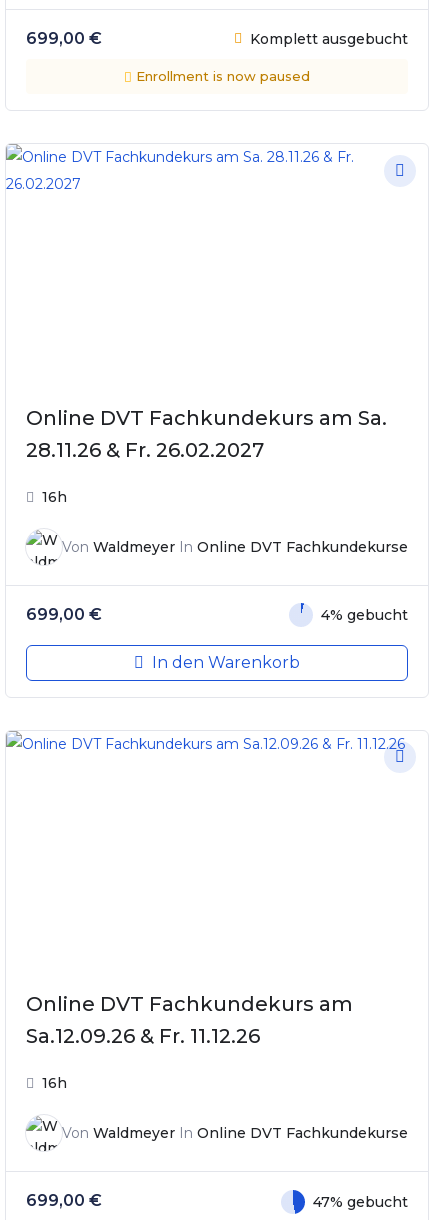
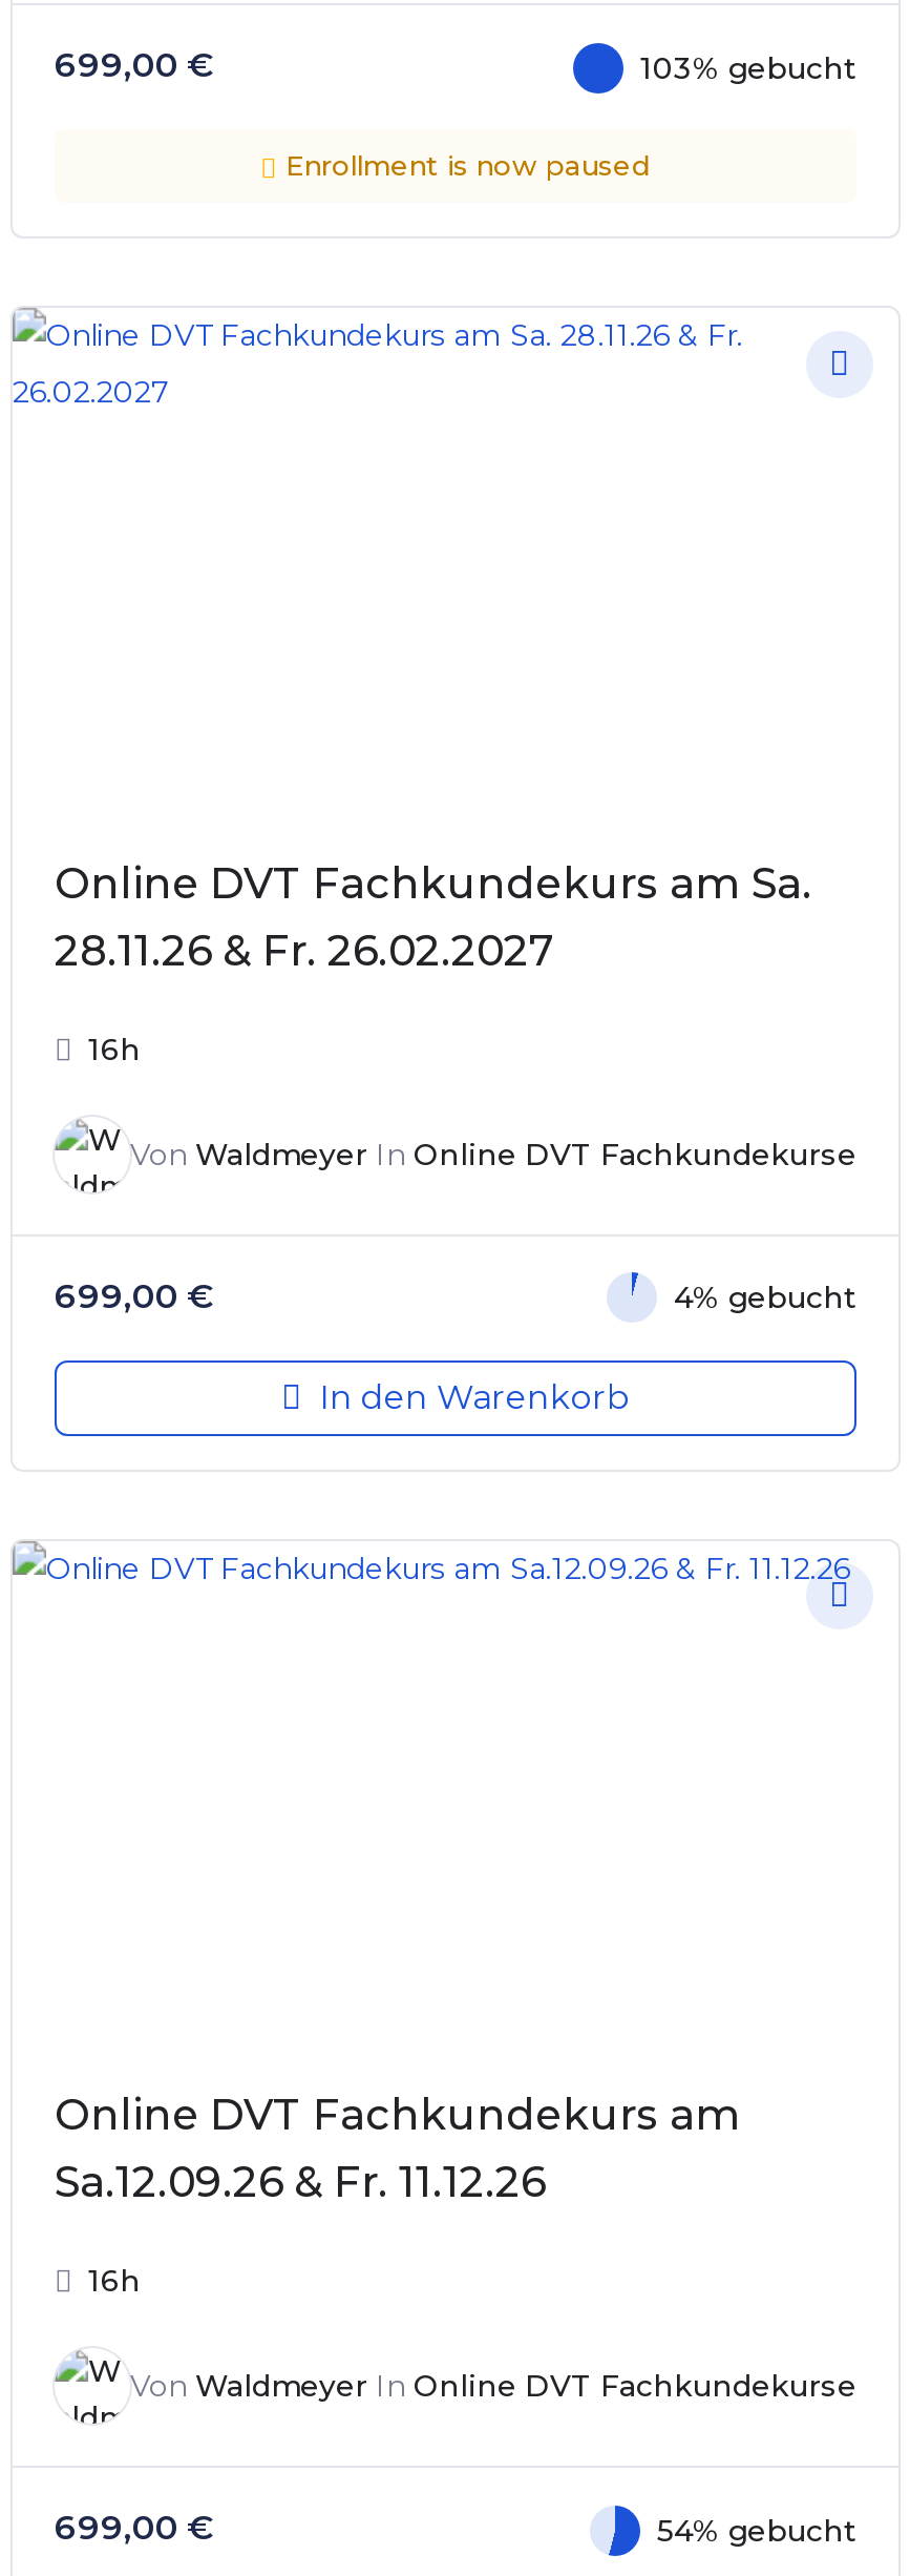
[250,30,408,48] Komplett ausgebucht -> [640,49,856,87] 103% gebucht
[313,1192,408,1210] 47% gebucht -> [657,2511,856,2549] 54% gebucht

